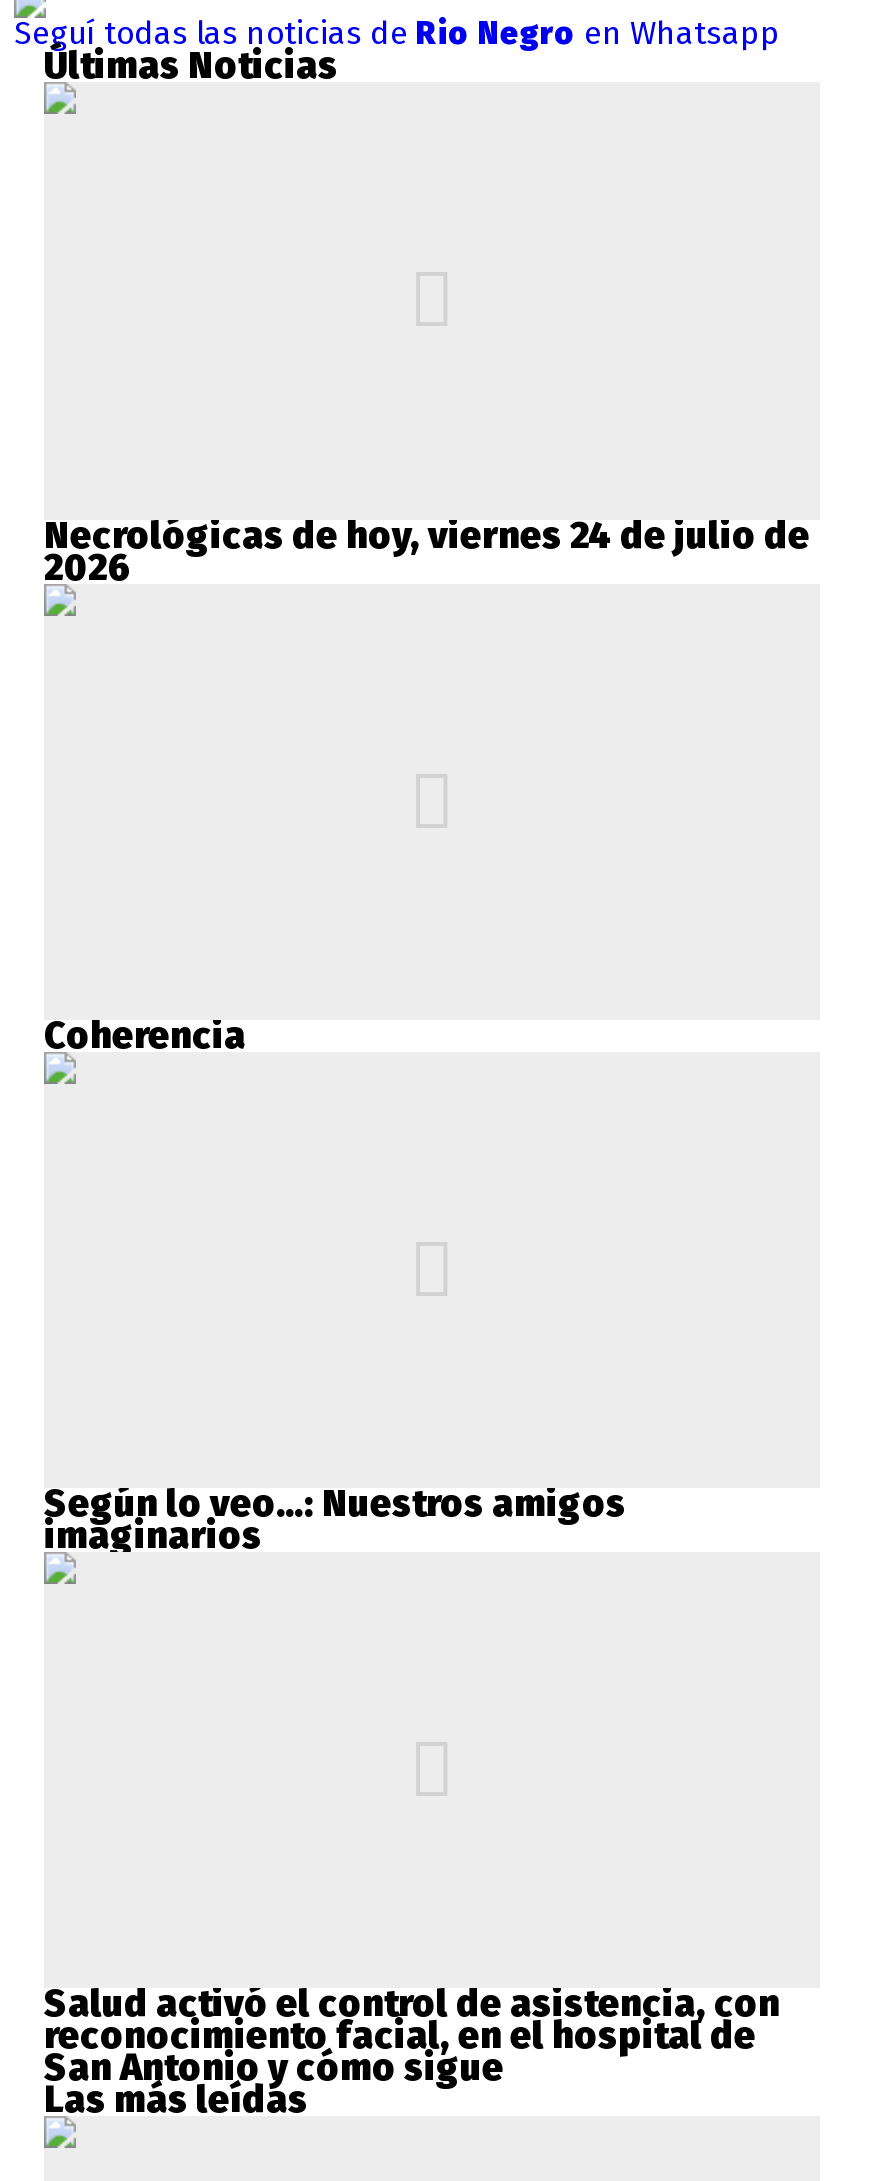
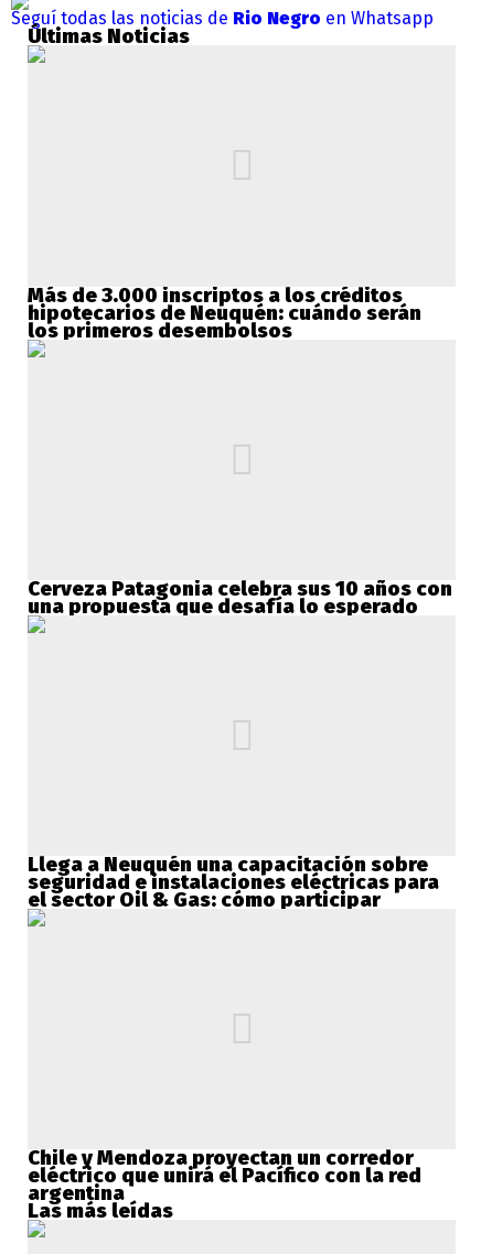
[44,513,810,589] Necrológicas de hoy, viernes 24 de julio de | 2026 -> [28,283,421,342] Más de 3.000 inscriptos a los créditos | hipotecarios de Neuquén: cuándo serán | los primeros desembolsos
[44,1014,246,1058] Coherencia -> [28,577,452,619] Cerveza Patagonia celebra sus 10 años con | una propuesta que desafía lo esperado
[44,1482,626,1558] Según lo veo…: Nuestros amigos | imaginarios -> [28,853,439,912] Llega a Neuquén una capacitación sobre | seguridad e instalaciones eléctricas para | el sector Oil & Gas: cómo participar
[44,1982,780,2090] Salud activó el control de asistencia, con | reconocimiento facial, en el hospital de | San Antonio y cómo sigue -> [28,1146,421,1206] Chile y Mendoza proyectan un corredor | eléctrico que unirá el Pacífico con la red | argentina

